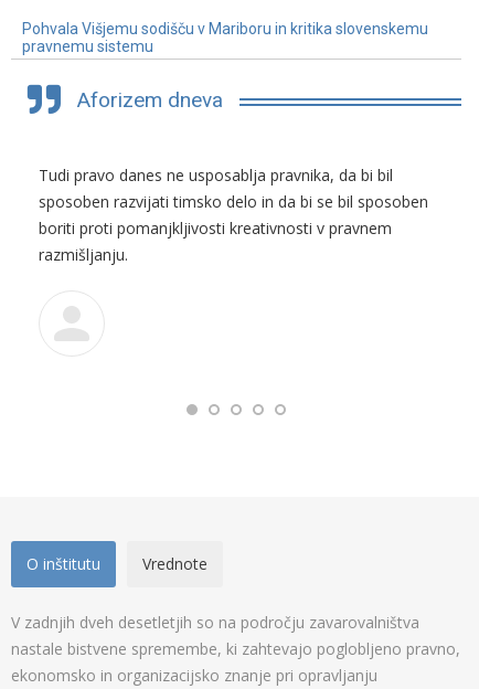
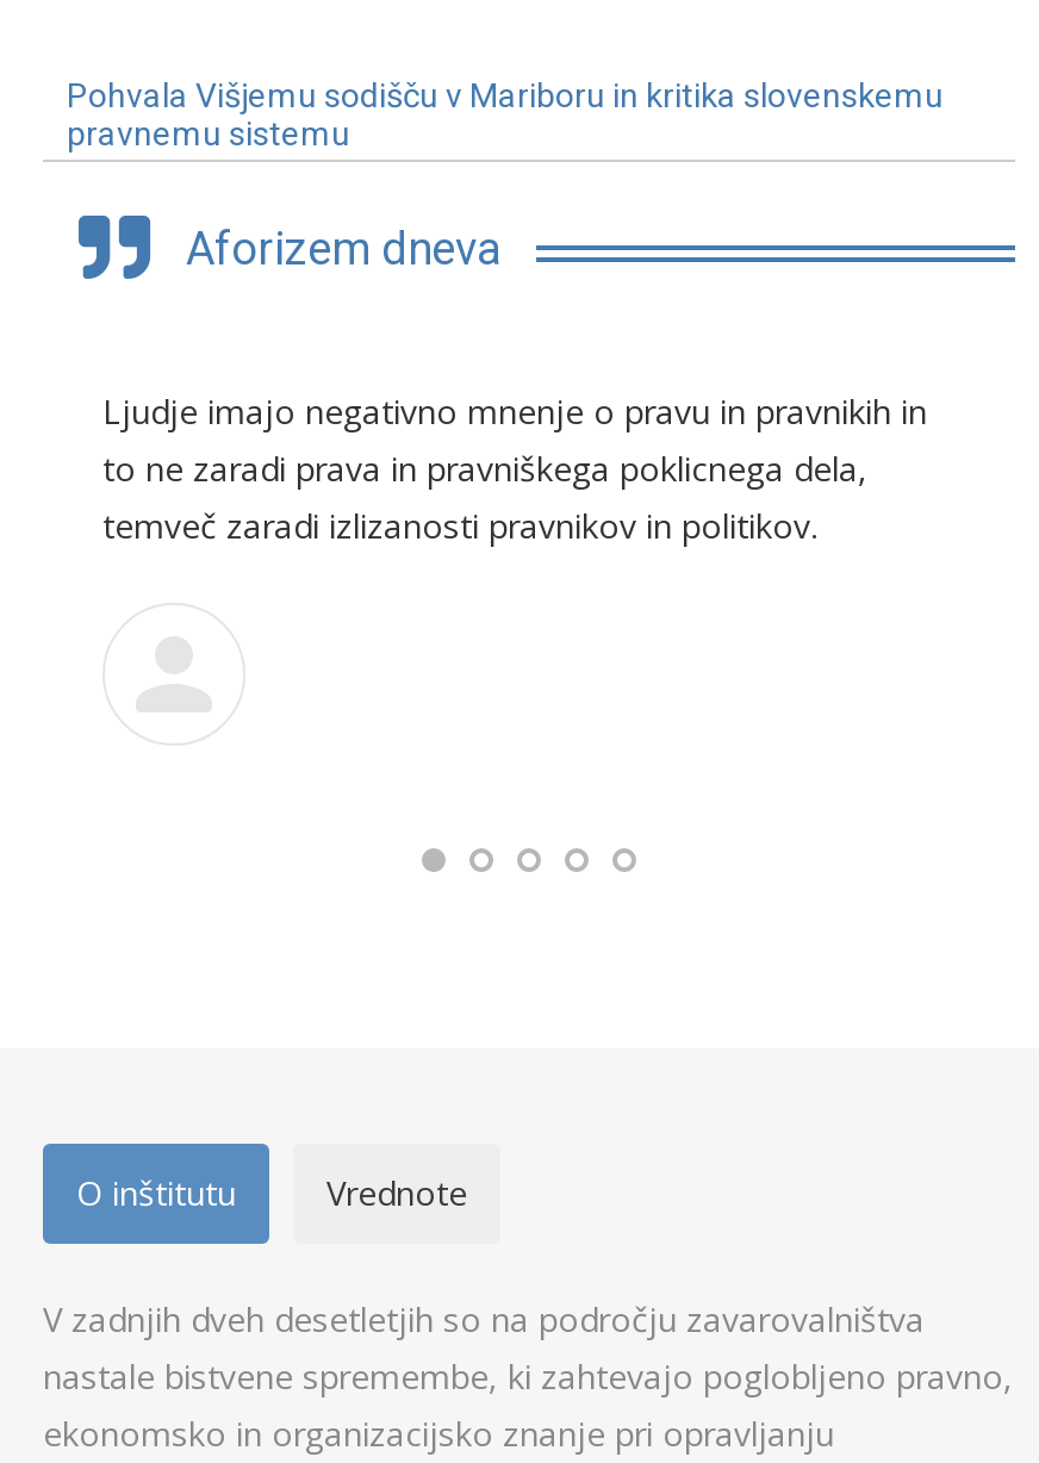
[39,164,428,264] Tudi pravo danes ne usposablja pravnika, da bi bil | sposoben razvijati timsko delo in da bi se bil sposoben | boriti proti pomanjkljivosti kreativnosti v pravnem | razmišljanju. -> [102,387,927,547] Ljudje imajo negativno mnenje o pravu in pravnikih in | to ne zaradi prava in pravniškega poklicnega dela, | temveč zaradi izlizanosti pravnikov in politikov.

